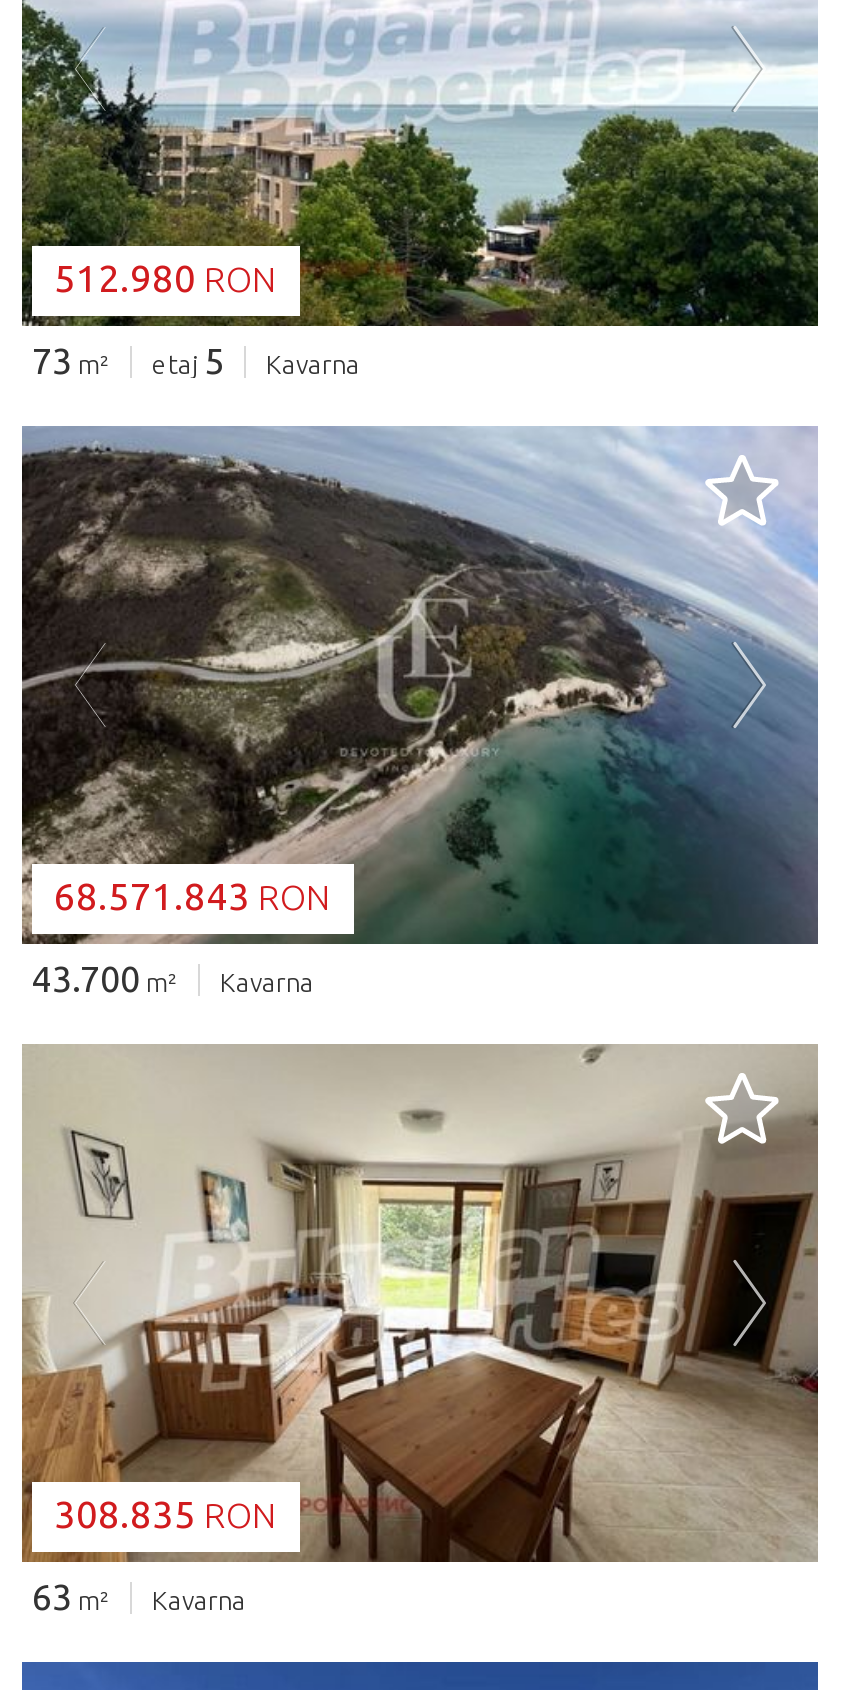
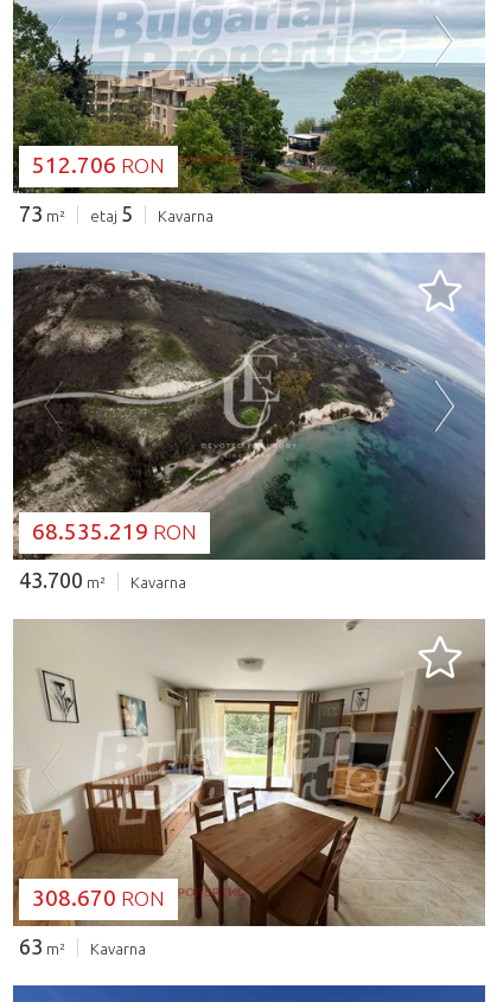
[54,257,278,301] 512.980 RON -> [32,152,165,178] 512.706 RON
[54,874,332,918] 68.571.843 RON -> [32,518,197,544] 68.535.219 RON
[54,1492,278,1536] 308.835 RON -> [32,884,165,910] 308.670 RON

